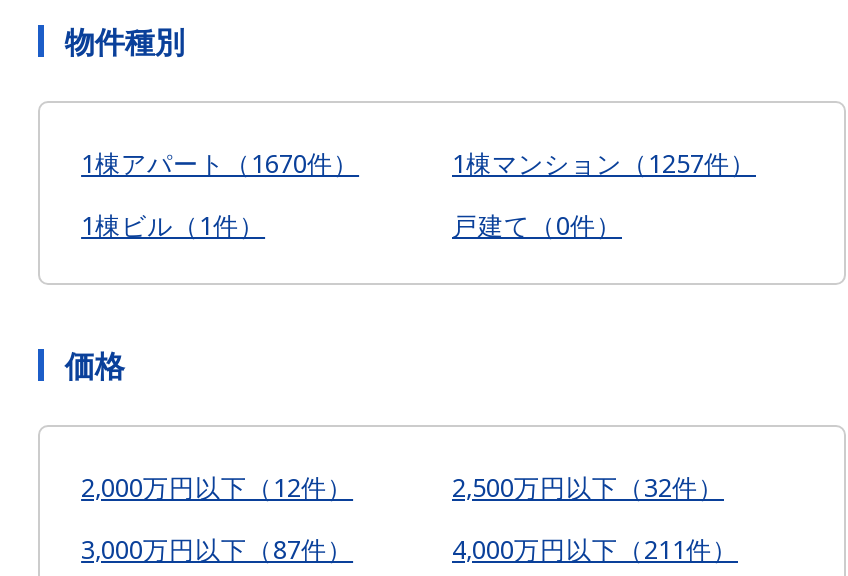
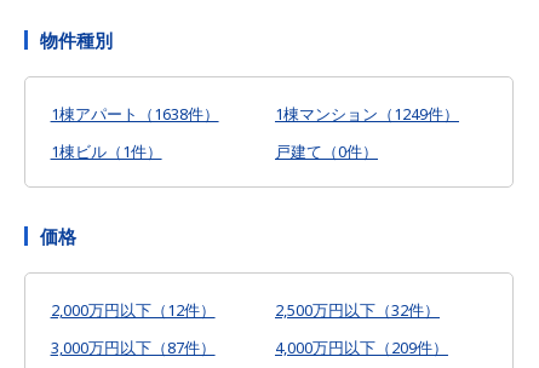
[81,147,359,181] 1棟アパート（1670件） -> [50,104,219,125] 1棟アパート（1638件）
[452,147,756,181] 1棟マンション（1257件） -> [275,104,459,125] 1棟マンション（1249件）
[452,533,738,567] 4,000万円以下（211件） -> [275,338,448,358] 4,000万円以下（209件）

